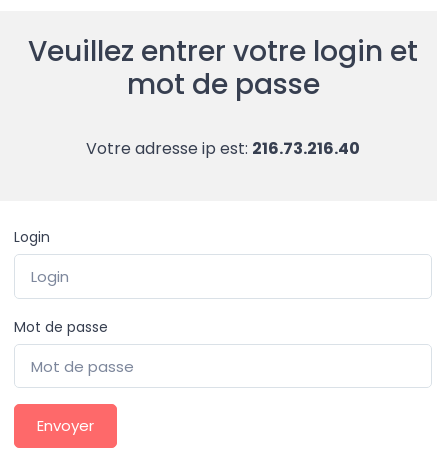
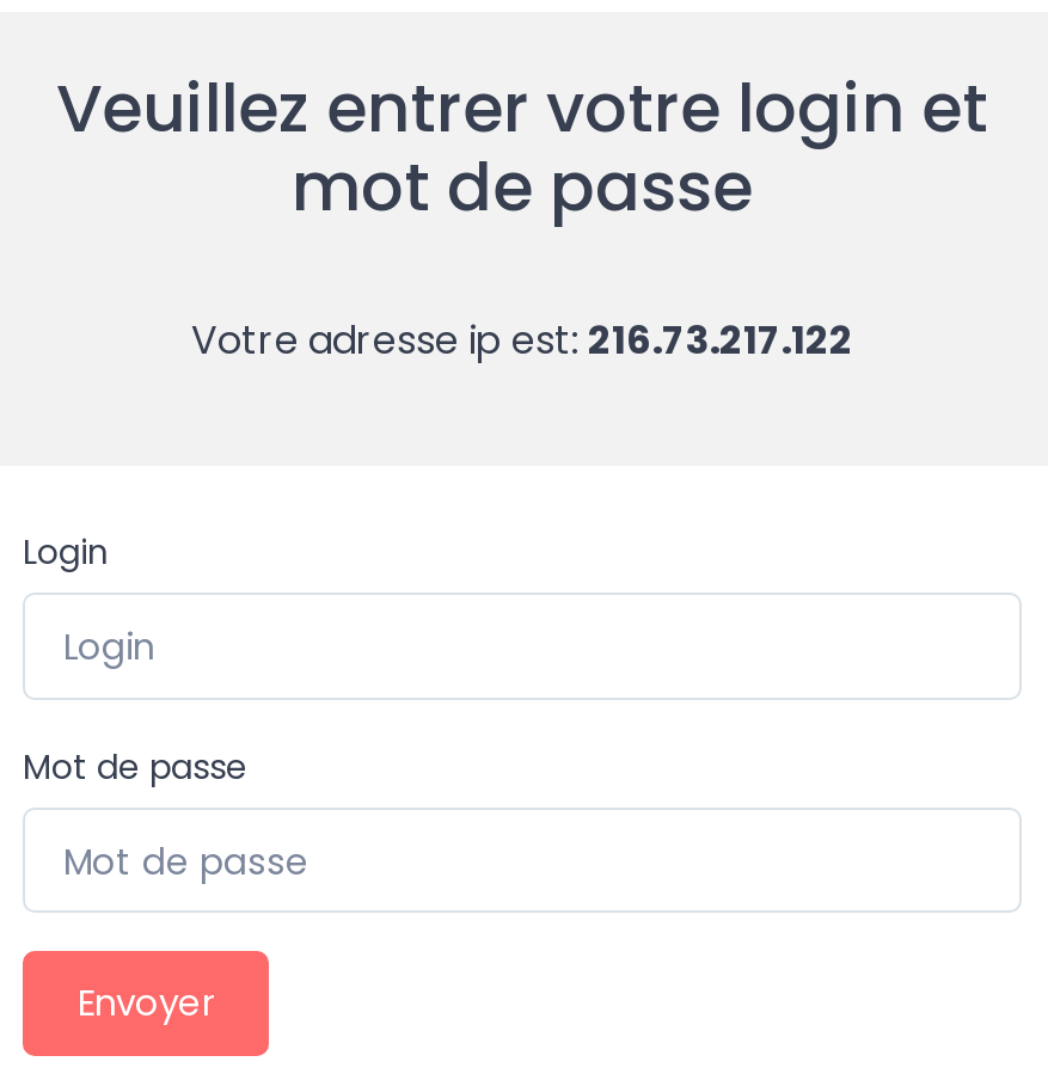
[86,137,360,160] Votre adresse ip est: 216.73.216.40 -> [191,314,853,369] Votre adresse ip est: 216.73.217.122

